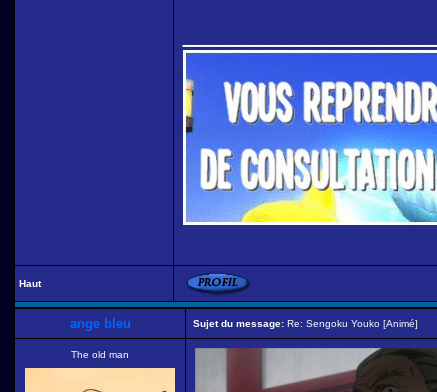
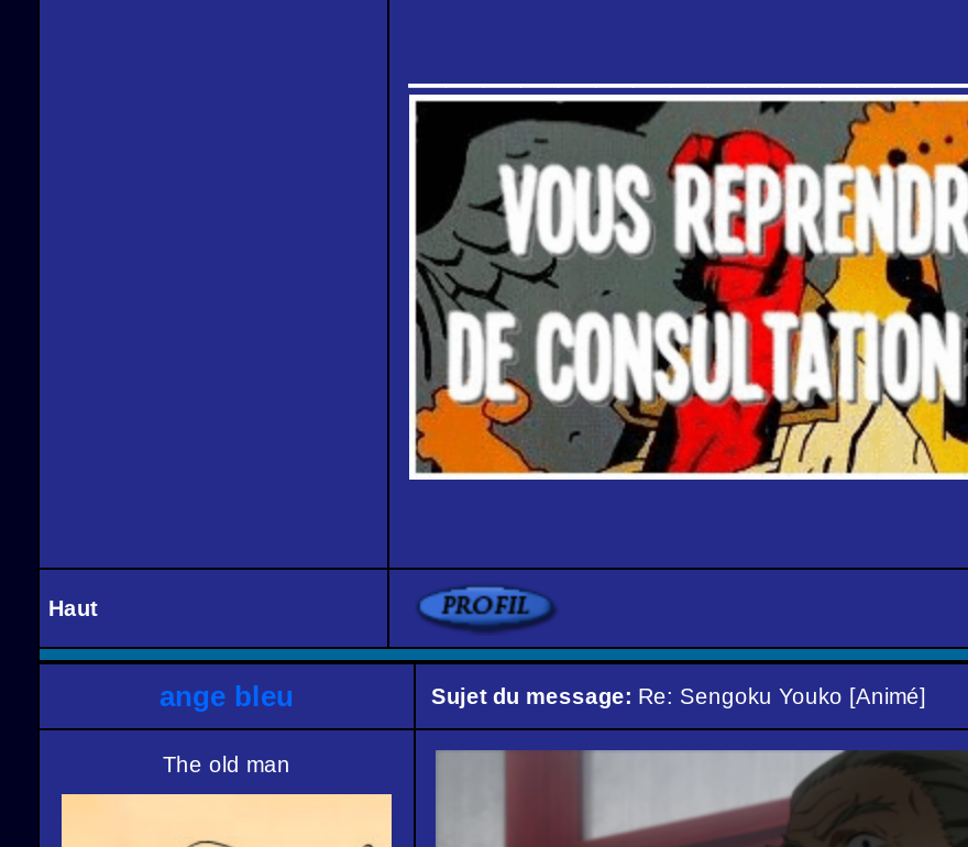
[185,52,434,223] [image] -> [414,97,961,475] [image]

